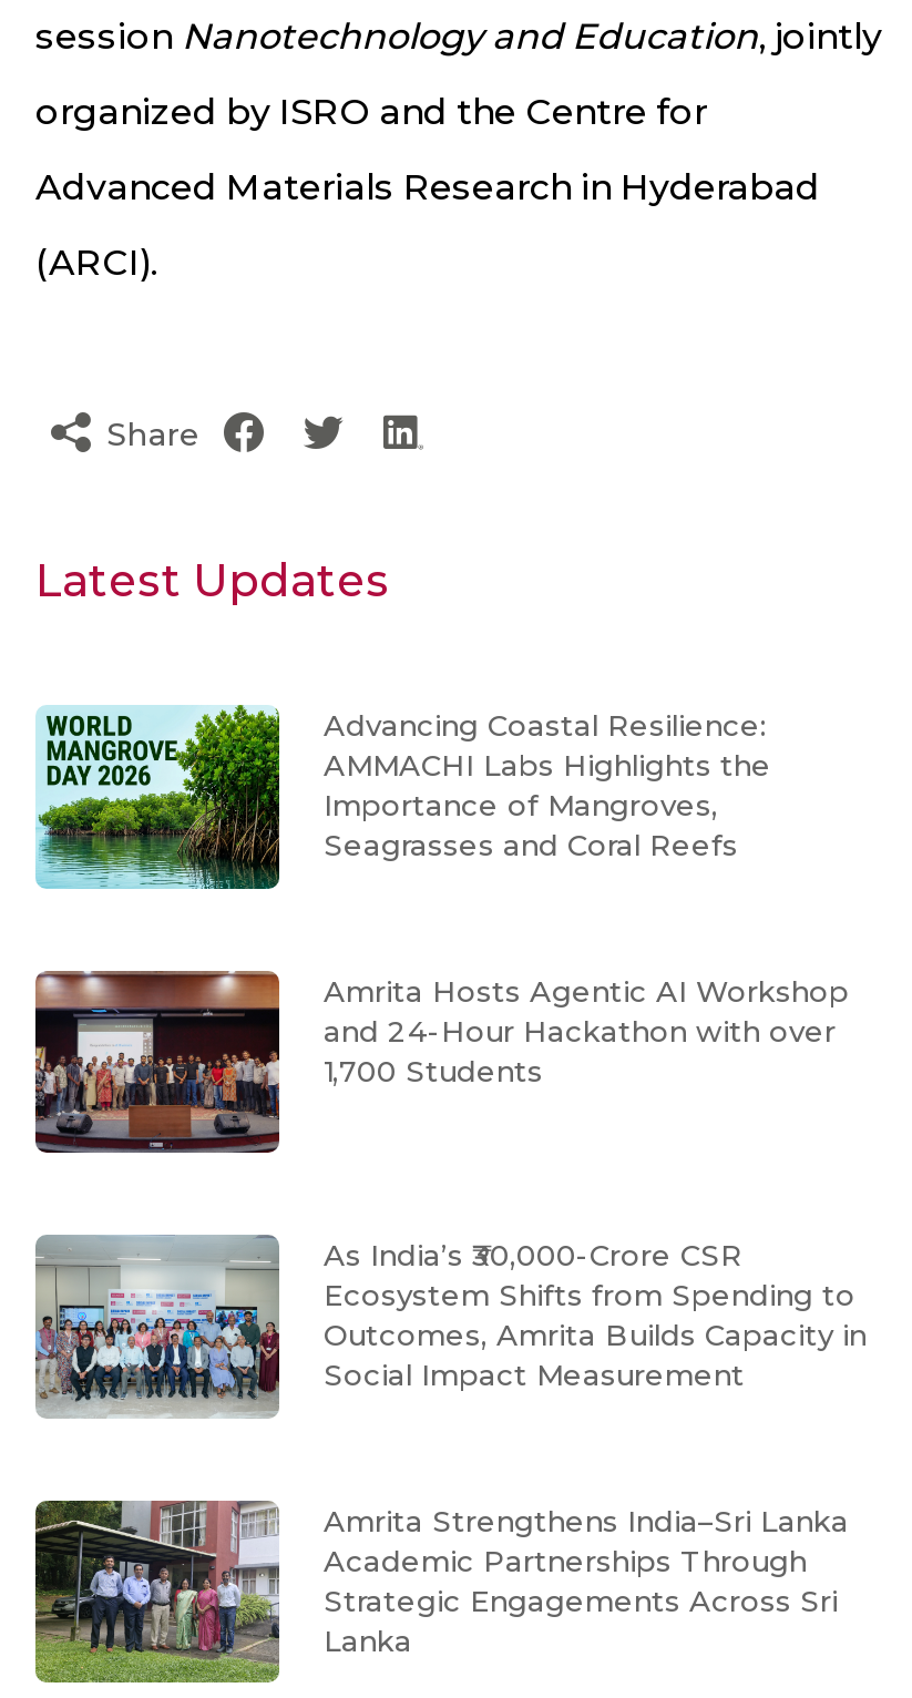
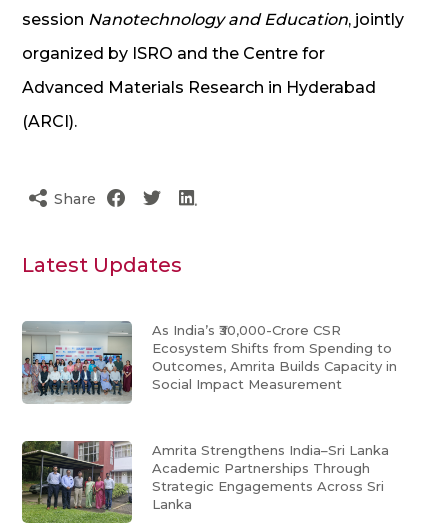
[35,705,771,891] [image] | Advancing Coastal Resilience: | AMMACHI Labs Highlights the | Importance of Mangroves, | Seagrasses and Coral Reefs -> none
[33,971,849,1155] [image] | Amrita Hosts Agentic AI Workshop | and 24-Hour Hackathon with over | 1,700 Students -> none

